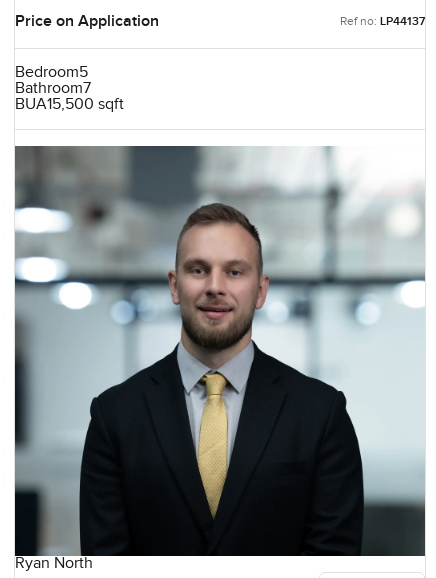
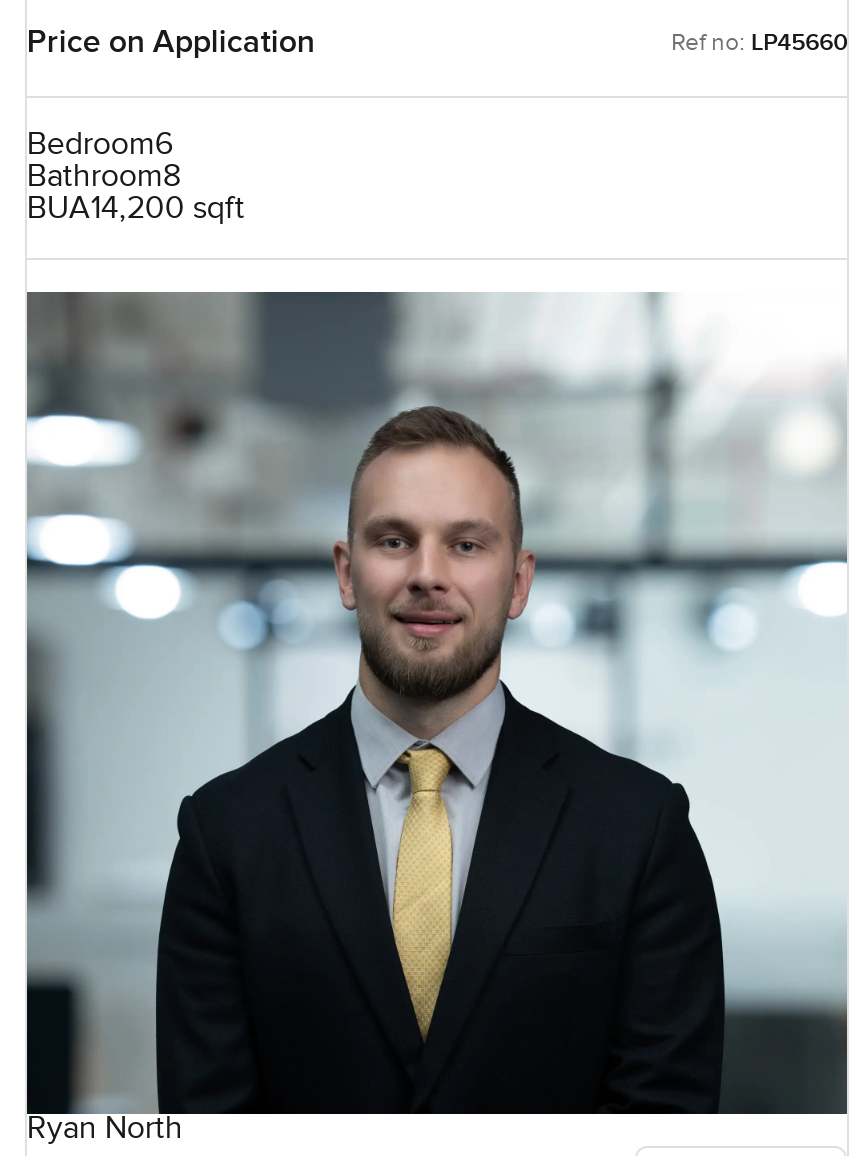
[340,14,425,29] Ref no: LP44137 -> [671,29,847,59] Ref no: LP45660
[15,63,88,82] Bedroom5 -> [27,127,173,165] Bedroom6
[15,79,91,98] Bathroom7 -> [27,159,181,197] Bathroom8
[15,95,124,114] BUA15,500 sqft -> [27,191,245,229] BUA14,200 sqft

